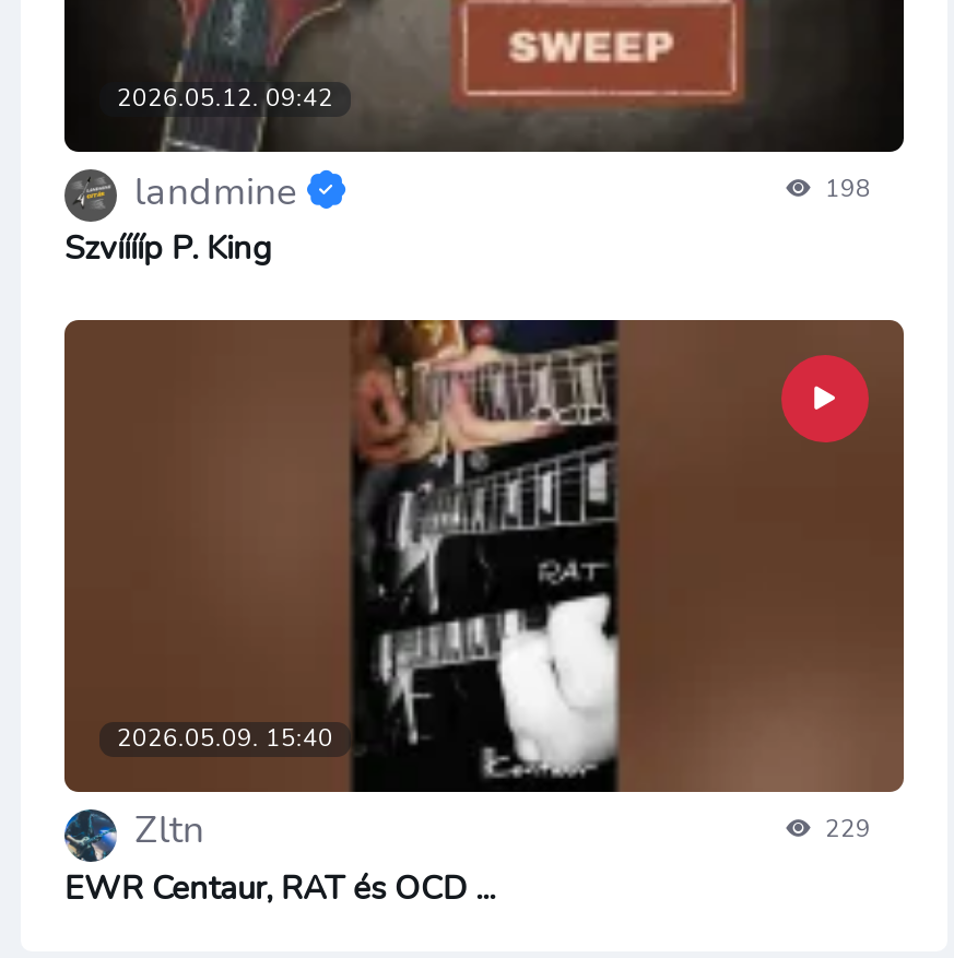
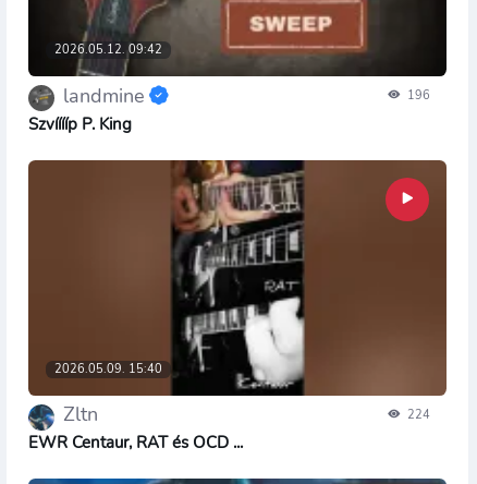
[818,174,871,207] 198 -> [404,87,430,103] 196
[818,813,871,846] 229 -> [404,406,430,422] 224

